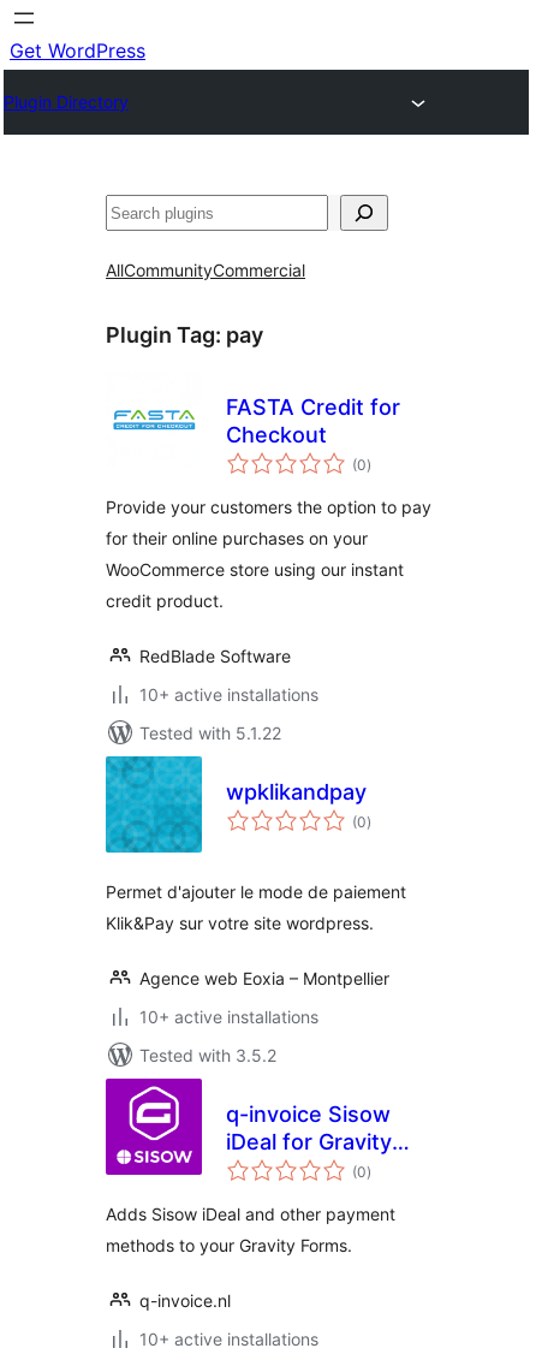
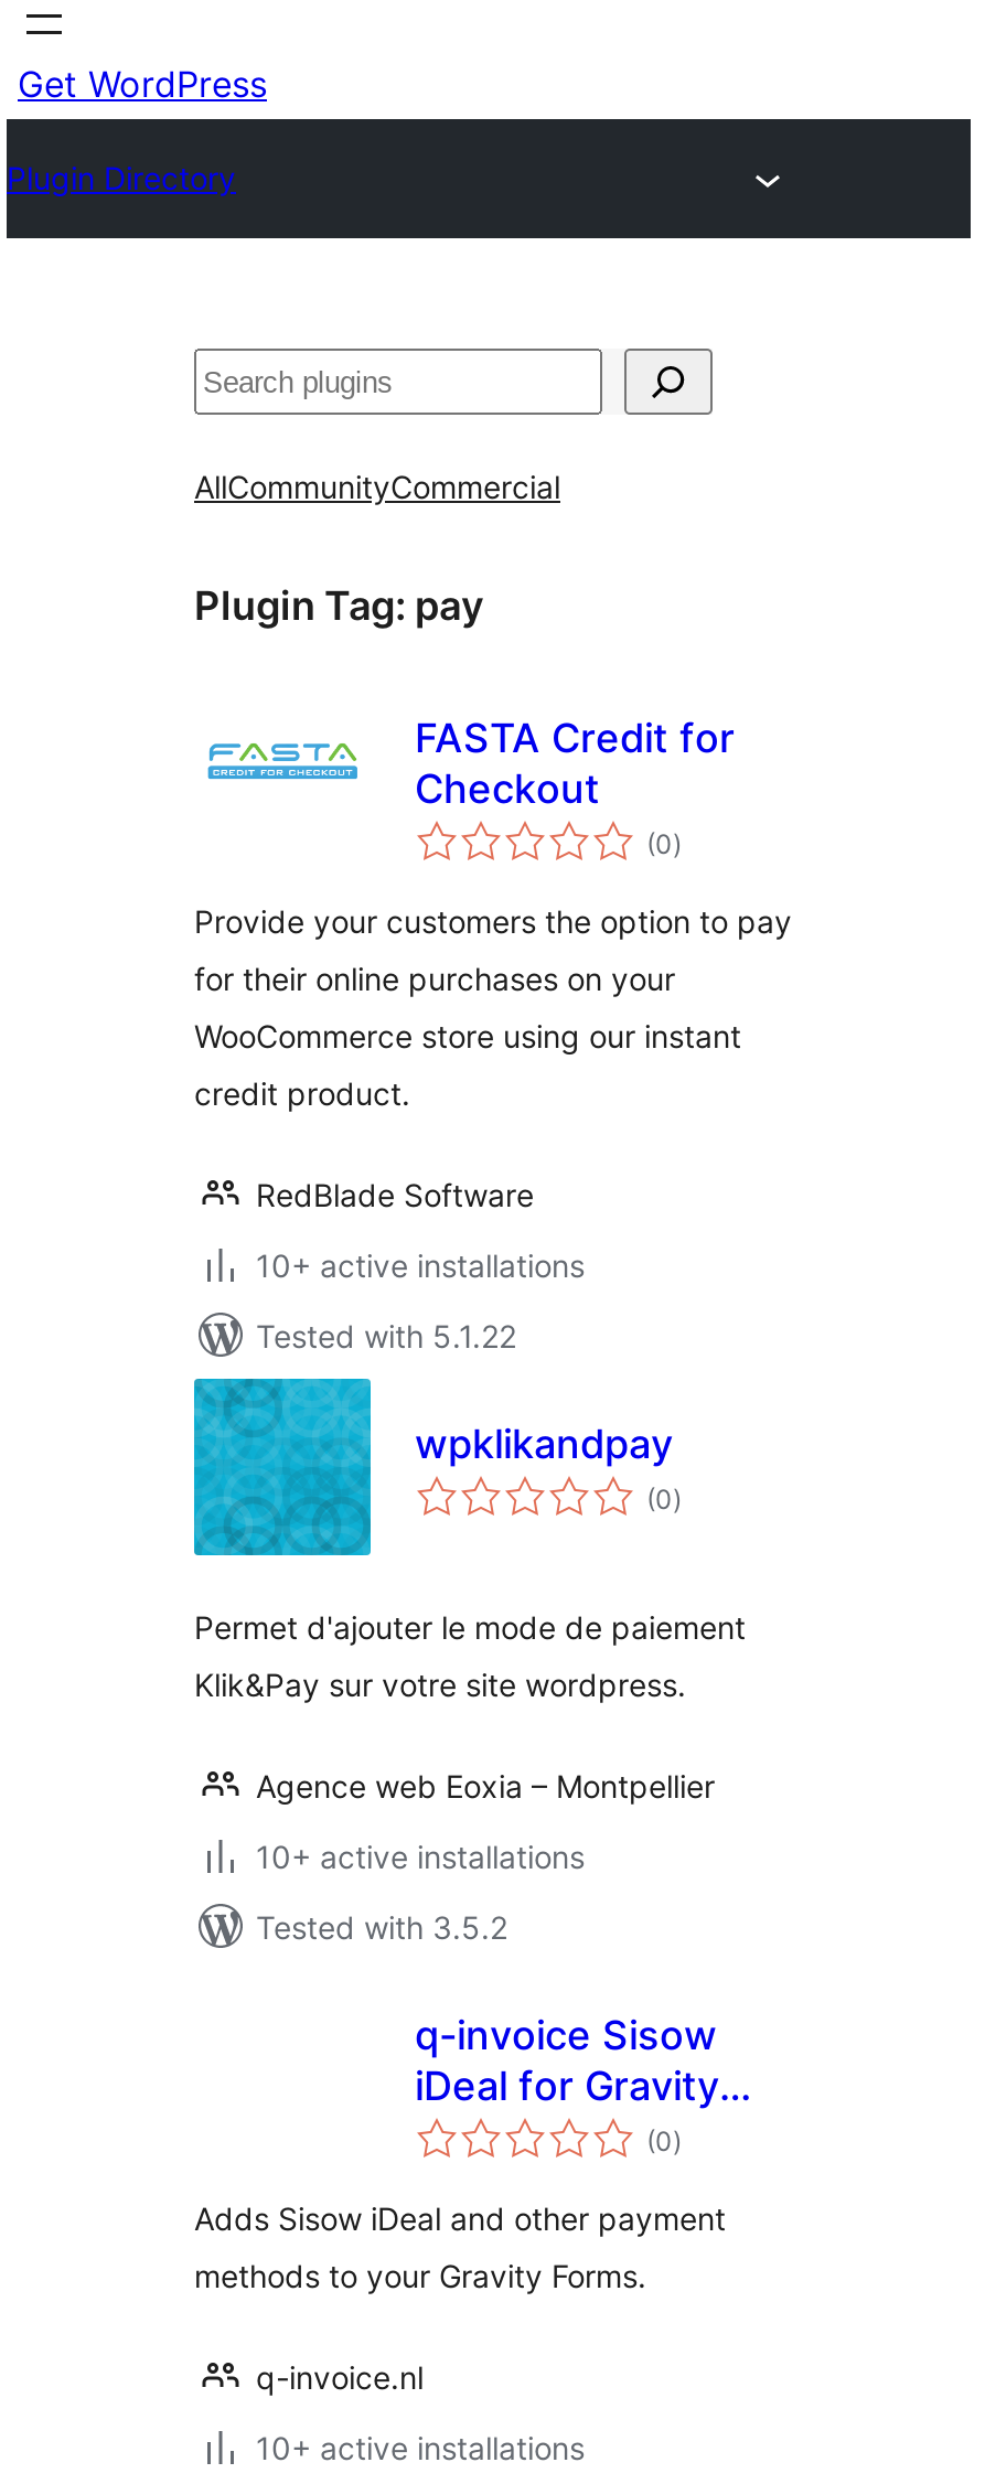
[105,1077,203,1176] [image] -> none

